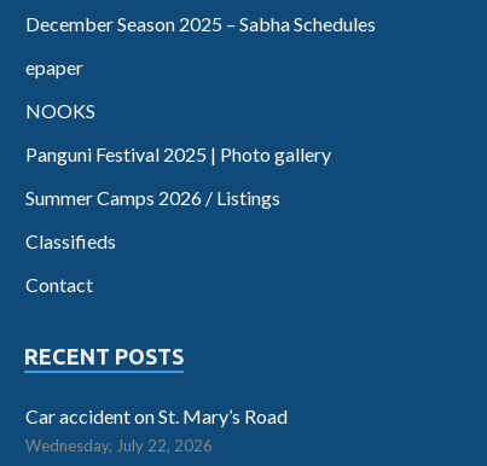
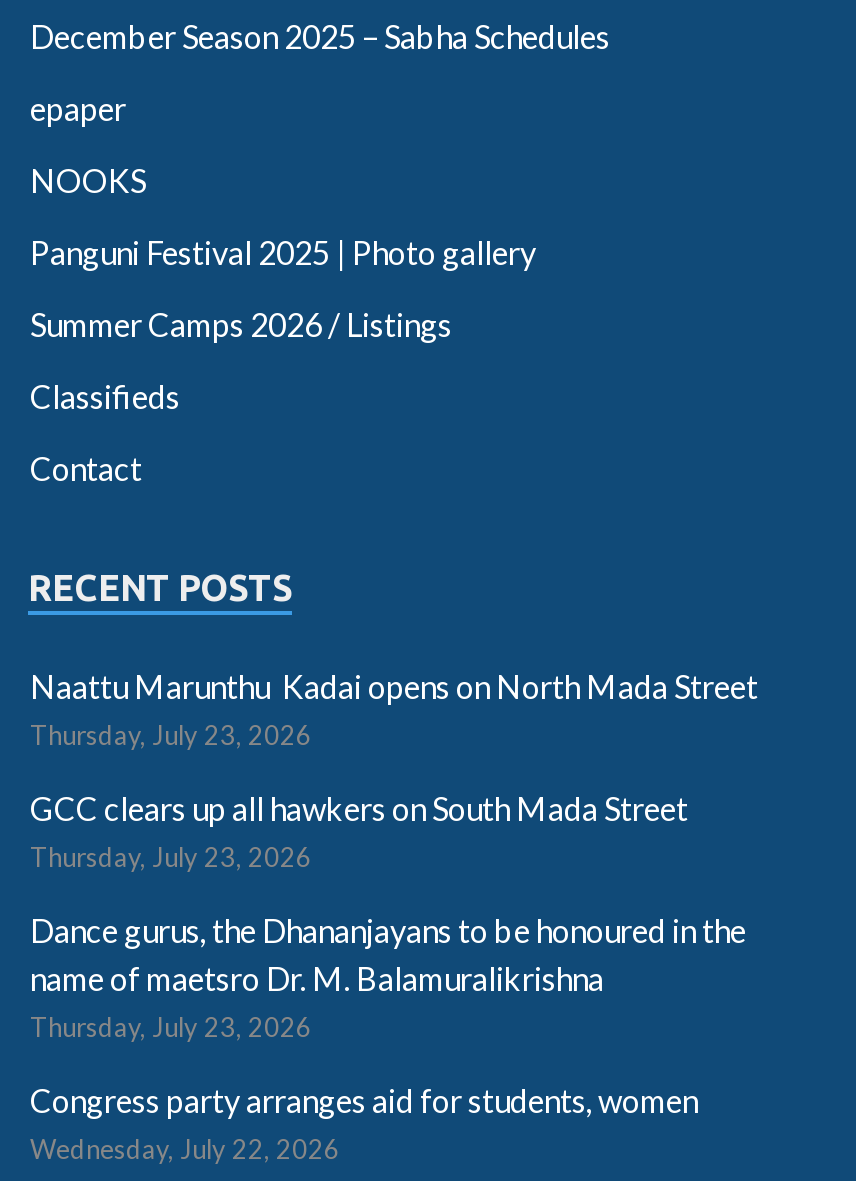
[25,404,288,427] Car accident on St. Mary’s Road -> [30,667,758,1119] Naattu Marunthu Kadai opens on North Mada Street | Thursday, July 23, 2026 | GCC clears up all hawkers on South Mada Street | Thursday, July 23, 2026 | Dance gurus, the Dhananjayans to be honoured in the | name of maetsro Dr. M. Balamuralikrishna | Thursday, July 23, 2026 | Congress party arranges aid for students, women

